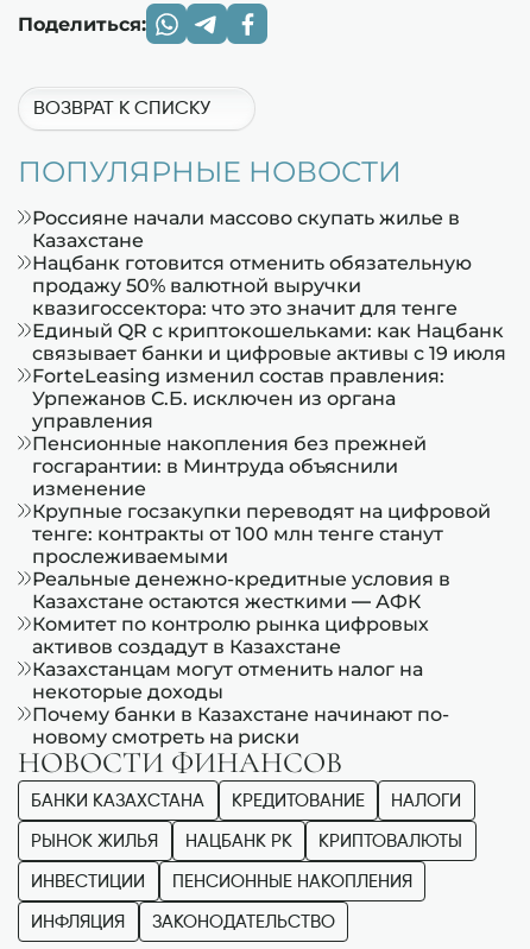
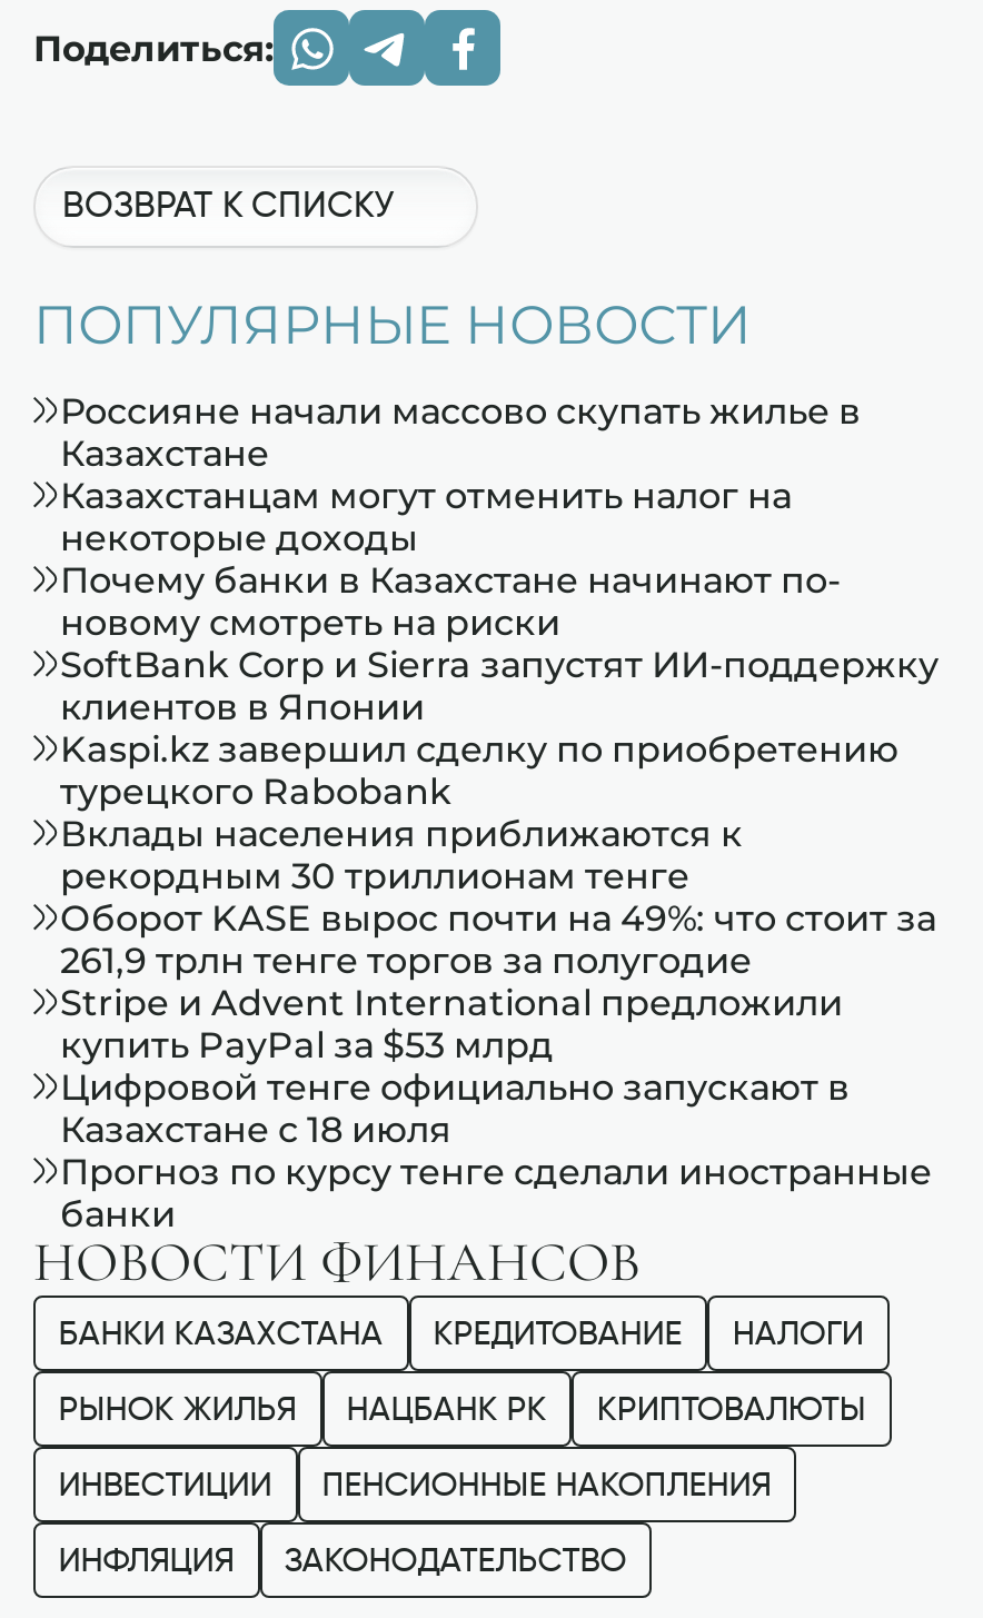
[32,251,506,658] Нацбанк готовится отменить обязательную | продажу 50% валютной выручки | квазигоссектора: что это значит для тенге | Единый QR с криптокошельками: как Нацбанк | связывает банки и цифровые активы с 19 июля | ForteLeasing изменил состав правления: | Урпежанов С.Б. исключен из органа | управления | Пенсионные накопления без прежней | госгарантии: в Минтруда объяснили | изменение | Крупные госзакупки переводят на цифровой | тенге: контракты от 100 млн тенге станут | прослеживаемыми | Реальные денежно-кредитные условия в | Казахстане остаются жесткими — АФК | Комитет по контролю рынка цифровых | активов создадут в Казахстане -> none
moved [32,657,449,748] -> [60,473,841,644]: Казахстанцам могут отменить налог на | некоторые доходы | Почему банки в Казахстане начинают по- | новому смотреть на риски
none -> [60,642,939,1235] SoftBank Corp и Sierra запустят ИИ-поддержку | клиентов в Японии | Kaspi.kz завершил сделку по приобретению | турецкого Rabobank | Вклады населения приближаются к | рекордным 30 триллионам тенге | Оборот KASE вырос почти на 49%: что стоит за | 261,9 трлн тенге торгов за полугодие | Stripe и Advent International предложили | купить PayPal за $53 млрд | Цифровой тенге официально запускают в | Казахстане с 18 июля | Прогноз по курсу тенге сделали иностранные | банки

